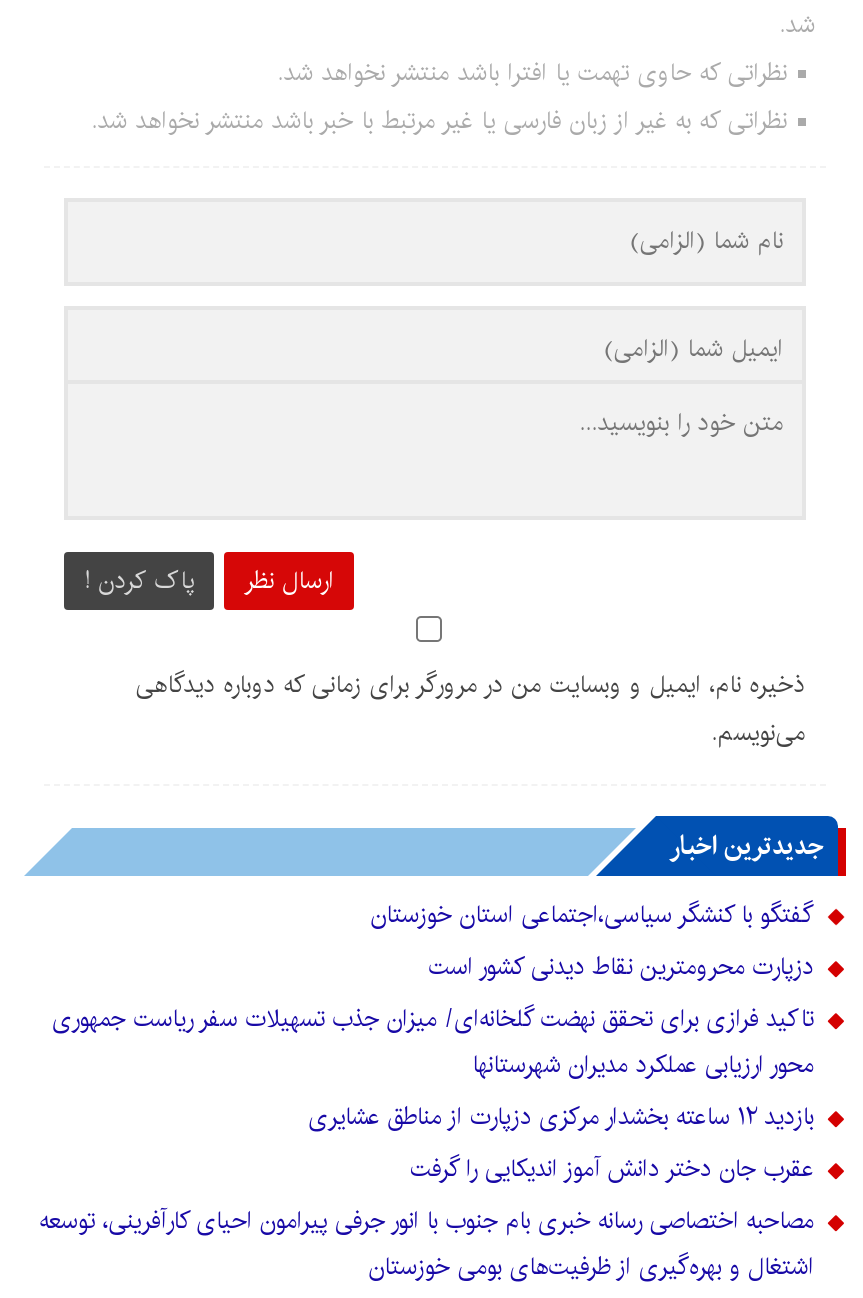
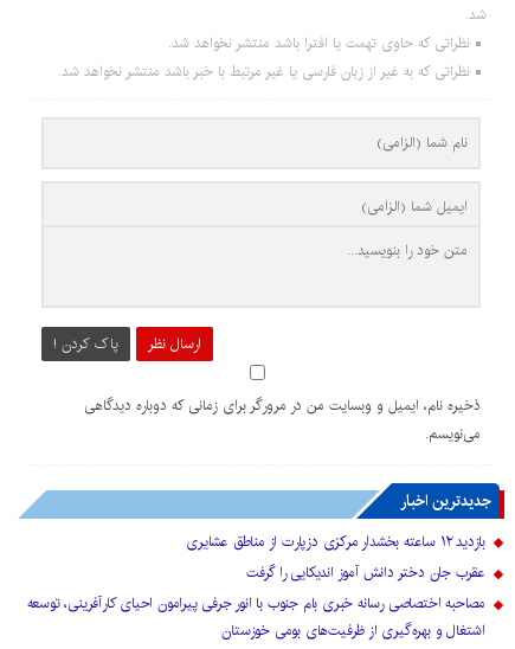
[52,896,814,1084] گفتگو با کنشگر سیاسی،اجتماعی استان خوزستان | دزپارت محرومترین نقاط دیدنی کشور است | تاکید فرازی برای تحقق نهضت گلخانه‌ای/ میزان جذب تسهیلات سفر ریاست جمهوری | محور ارزیابی عملکرد مدیران شهرستانها -> none

